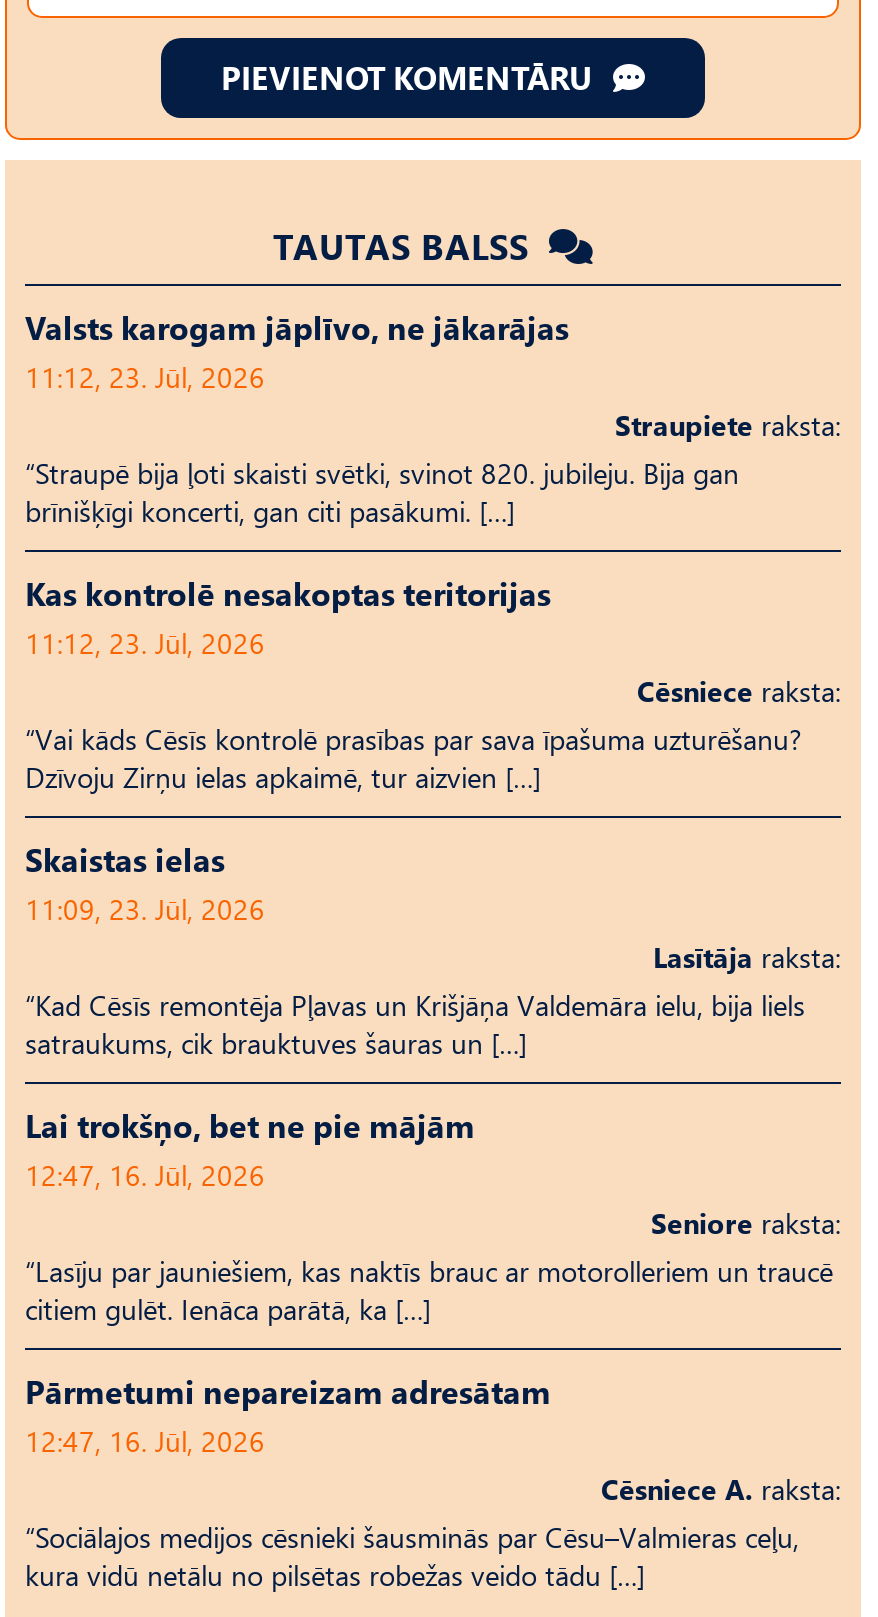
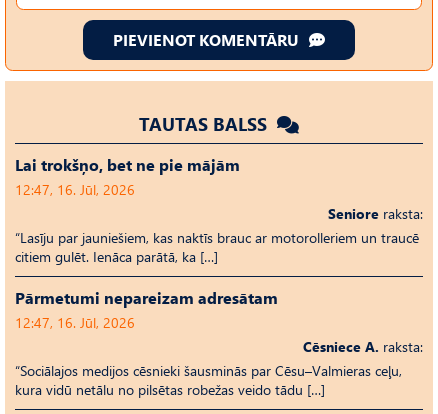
[25,305,841,1061] Valsts karogam jāplīvo, ne jākarājas | 11:12, 23. Jūl, 2026 | Straupiete raksta: | “Straupē bija ļoti skaisti svētki, svinot 820. jubileju. Bija gan | brīnišķīgi koncerti, gan citi pasākumi. […] | Kas kontrolē nesakoptas teritorijas | 11:12, 23. Jūl, 2026 | Cēsniece raksta: | “Vai kāds Cēsīs kontrolē prasības par sava īpašuma uzturēšanu? | Dzīvoju Zirņu ielas apkaimē, tur aizvien […] | Skaistas ielas | 11:09, 23. Jūl, 2026 | Lasītāja raksta: | “Kad Cēsīs remontēja Pļavas un Krišjāņa Valdemāra ielu, bija liels | satraukums, cik brauktuves šauras un […] -> none

